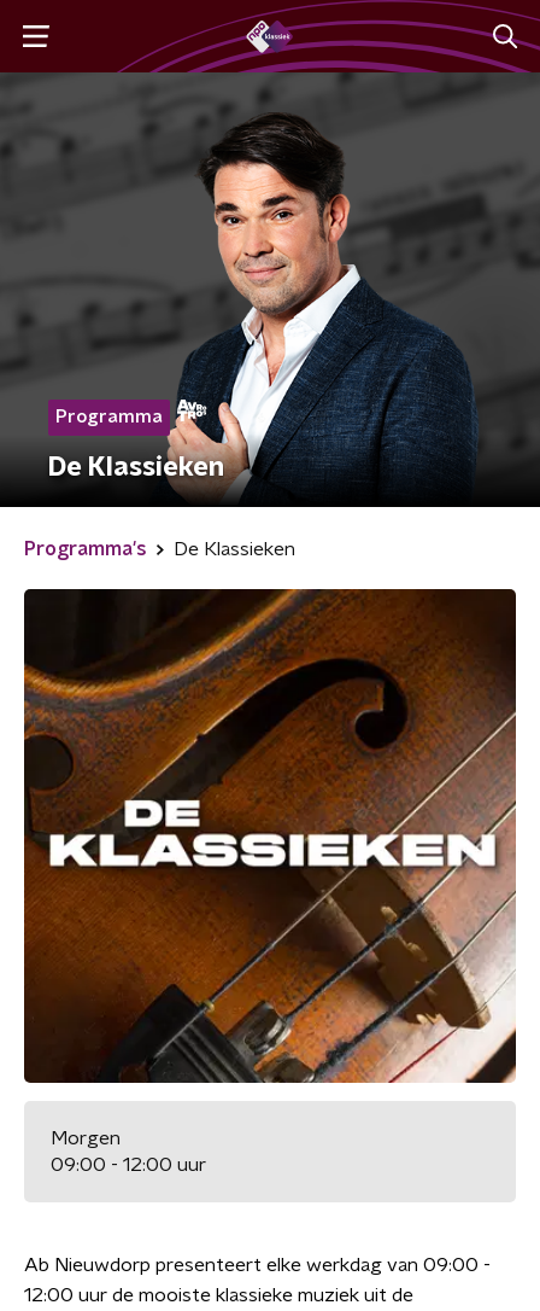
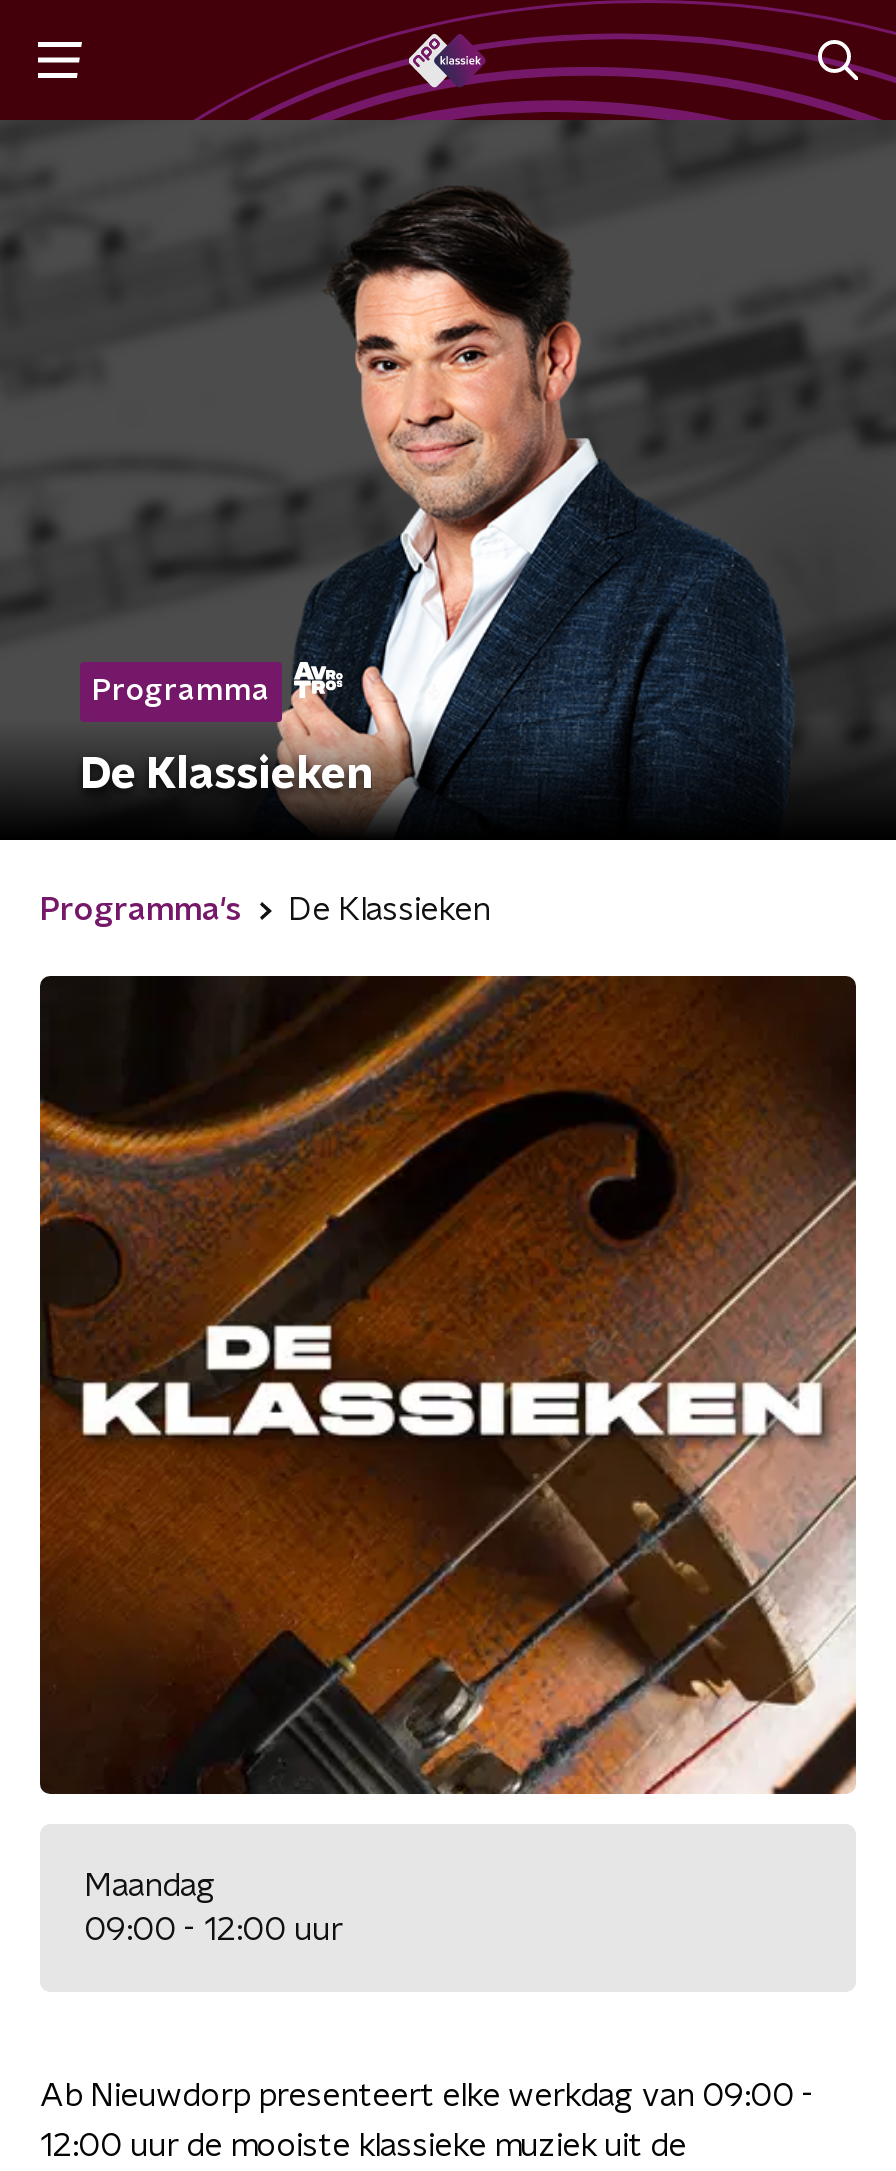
[51,1129,121,1148] Morgen -> [84,1870,216,1902] Maandag

